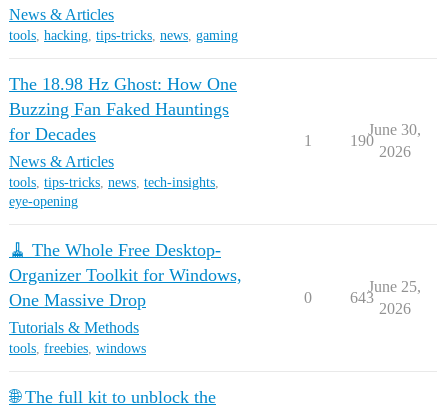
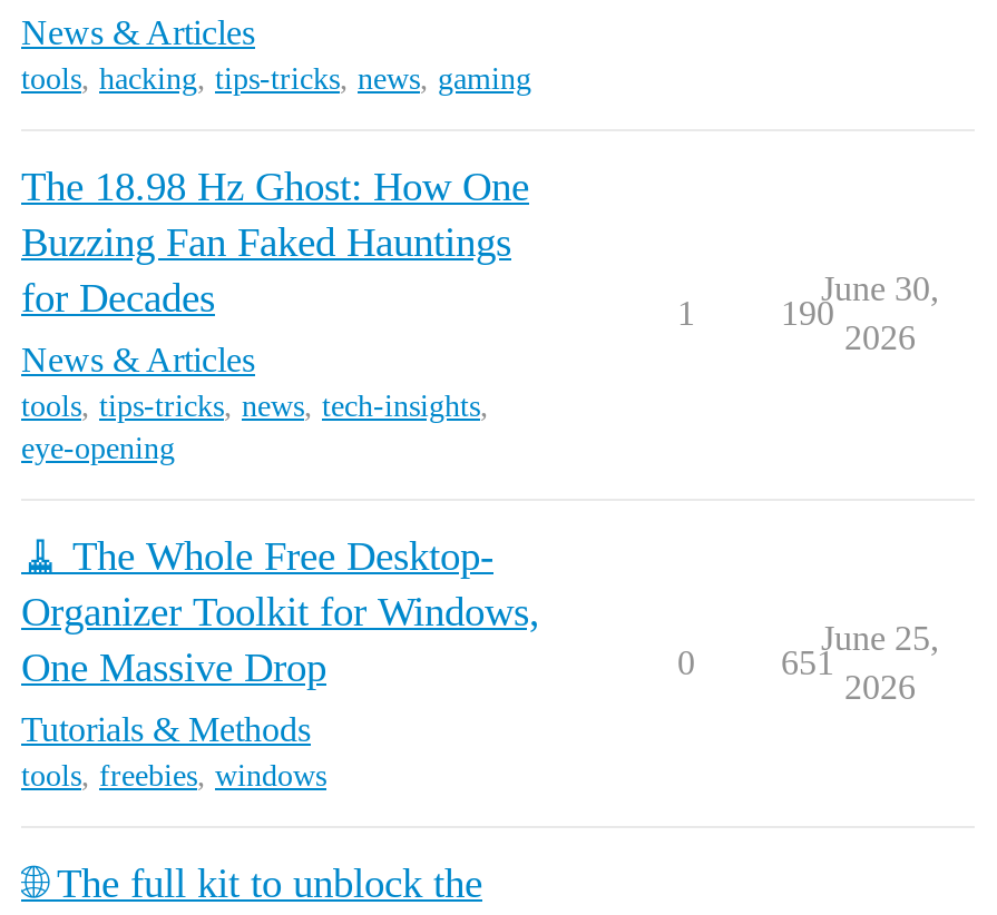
[350,289,374,306] 643 -> [781,643,834,681] 651

